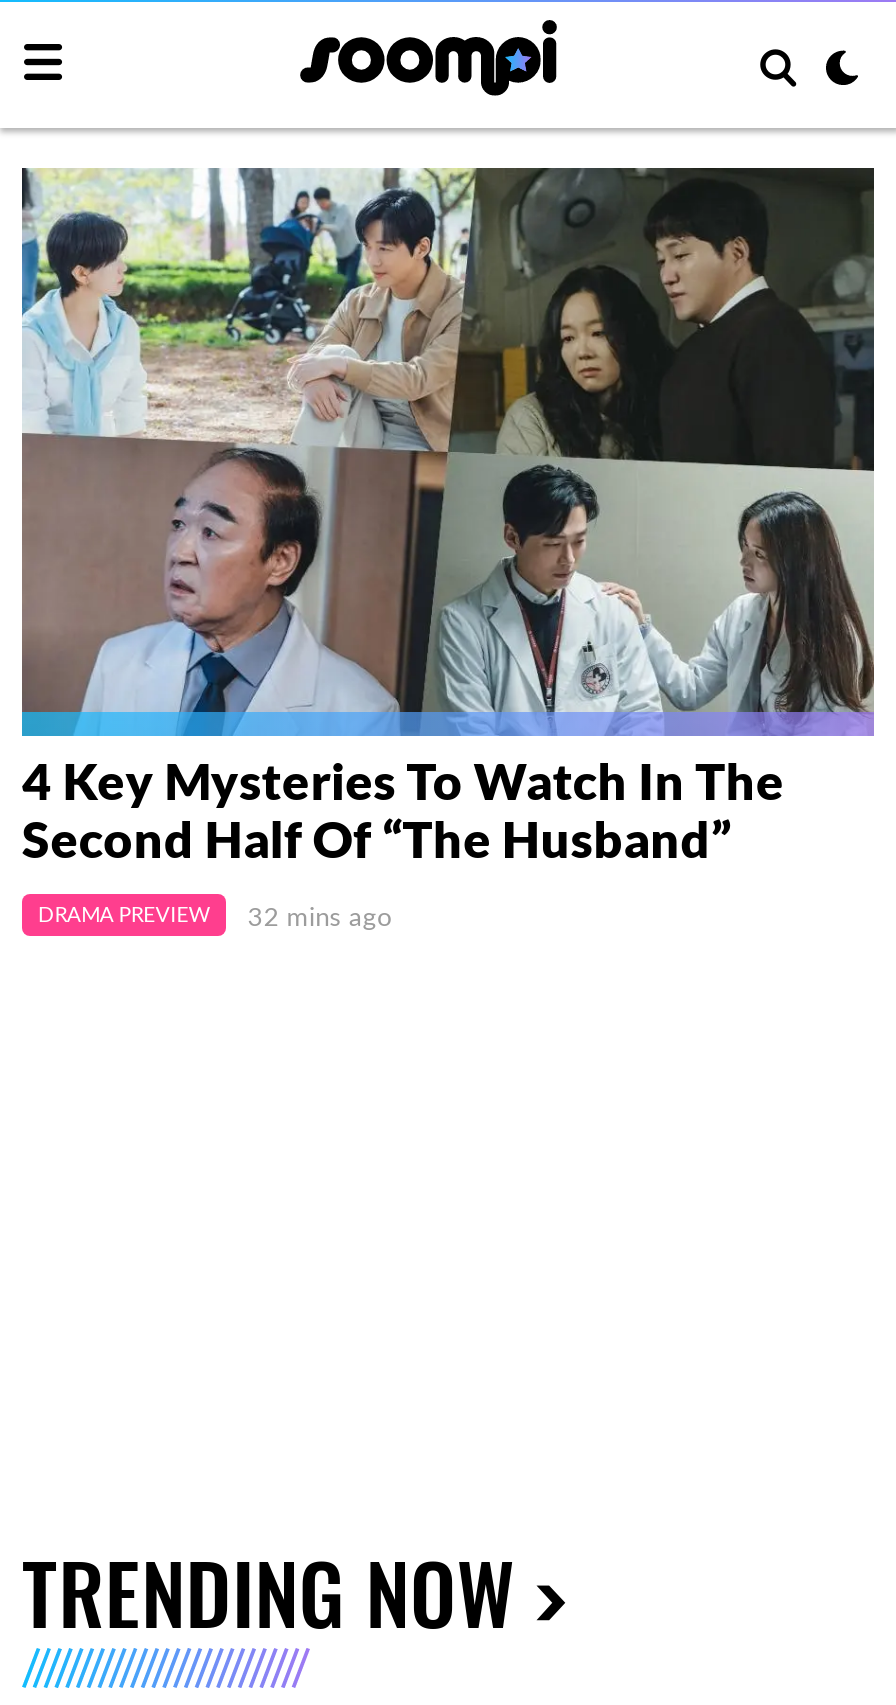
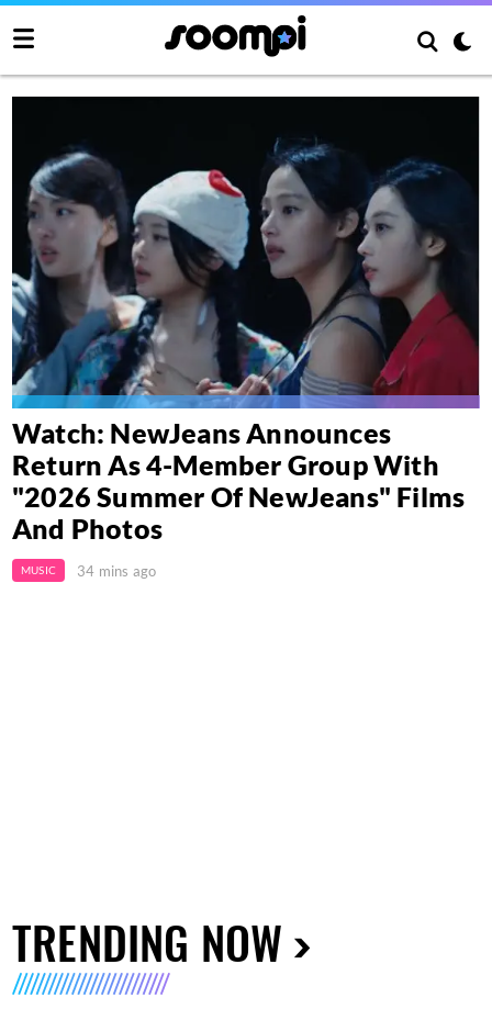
[20,166,876,867] [image] | 4 Key Mysteries To Watch In The | Second Half Of “The Husband” -> [11,96,480,544] [image] | Watch: NewJeans Announces | Return As 4-Member Group With | "2026 Summer Of NewJeans" Films | And Photos
[38,899,392,931] DRAMA PREVIEW | 32 mins ago -> [21,562,156,579] MUSIC | 34 mins ago

